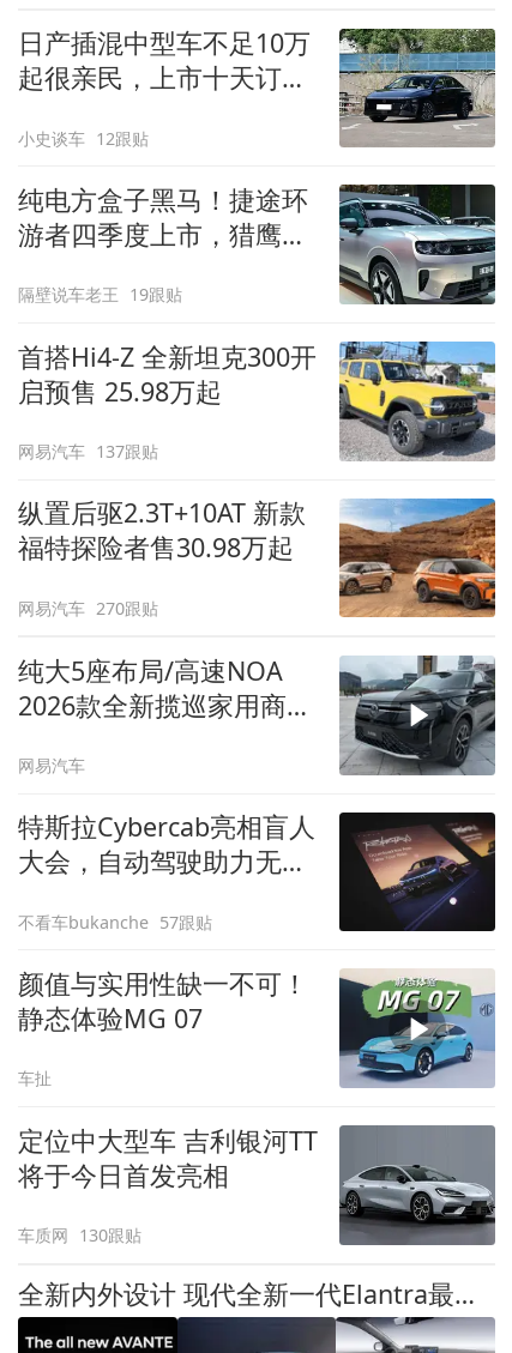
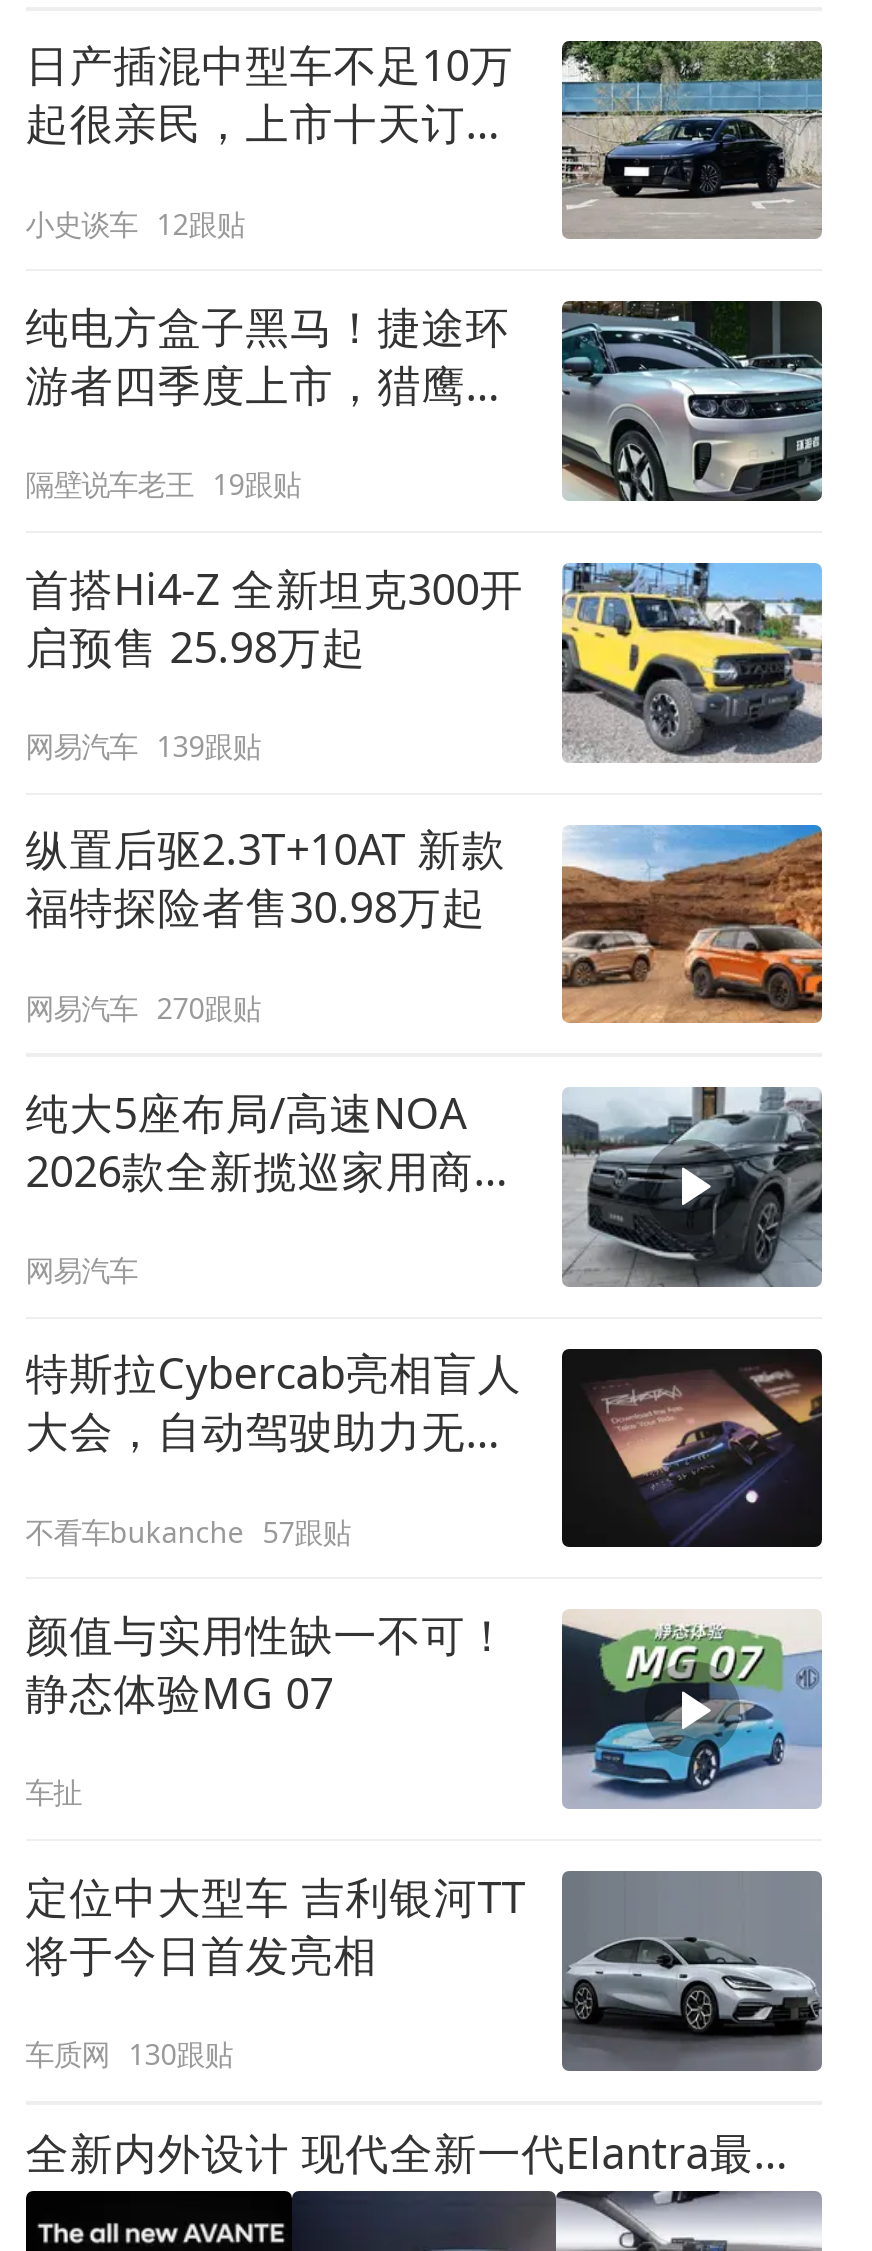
[18,440,159,463] 网易汽车 137跟贴 -> [25,727,261,765] 网易汽车 139跟贴

